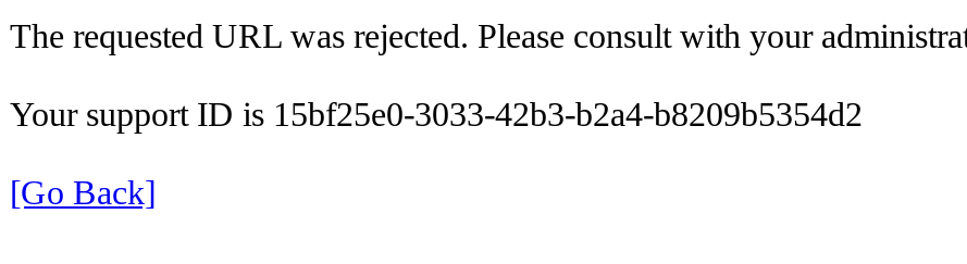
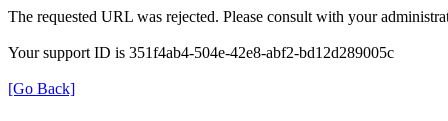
[10,96,863,133] Your support ID is 15bf25e0-3033-42b3-b2a4-b8209b5354d2 -> [8,44,394,61] Your support ID is 351f4ab4-504e-42e8-abf2-bd12d289005c

